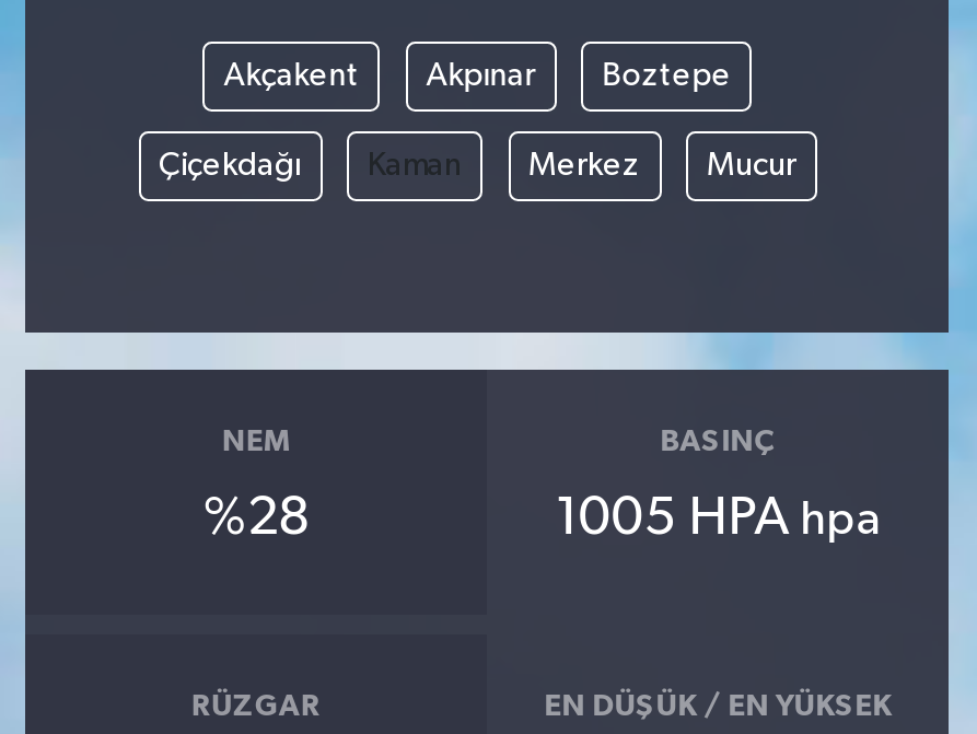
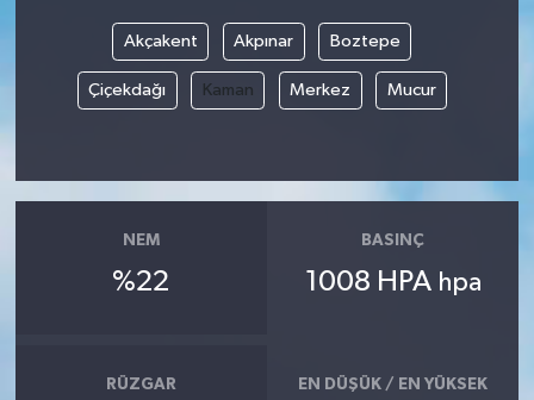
[203,491,308,544] %28 -> [113,267,170,296] %22
[555,491,881,544] 1005 HPA hpa -> [305,267,481,296] 1008 HPA hpa

